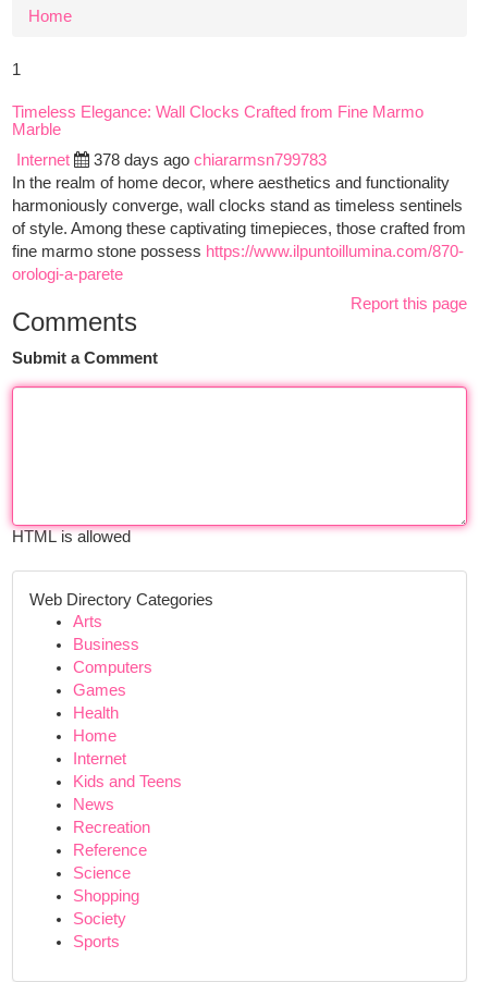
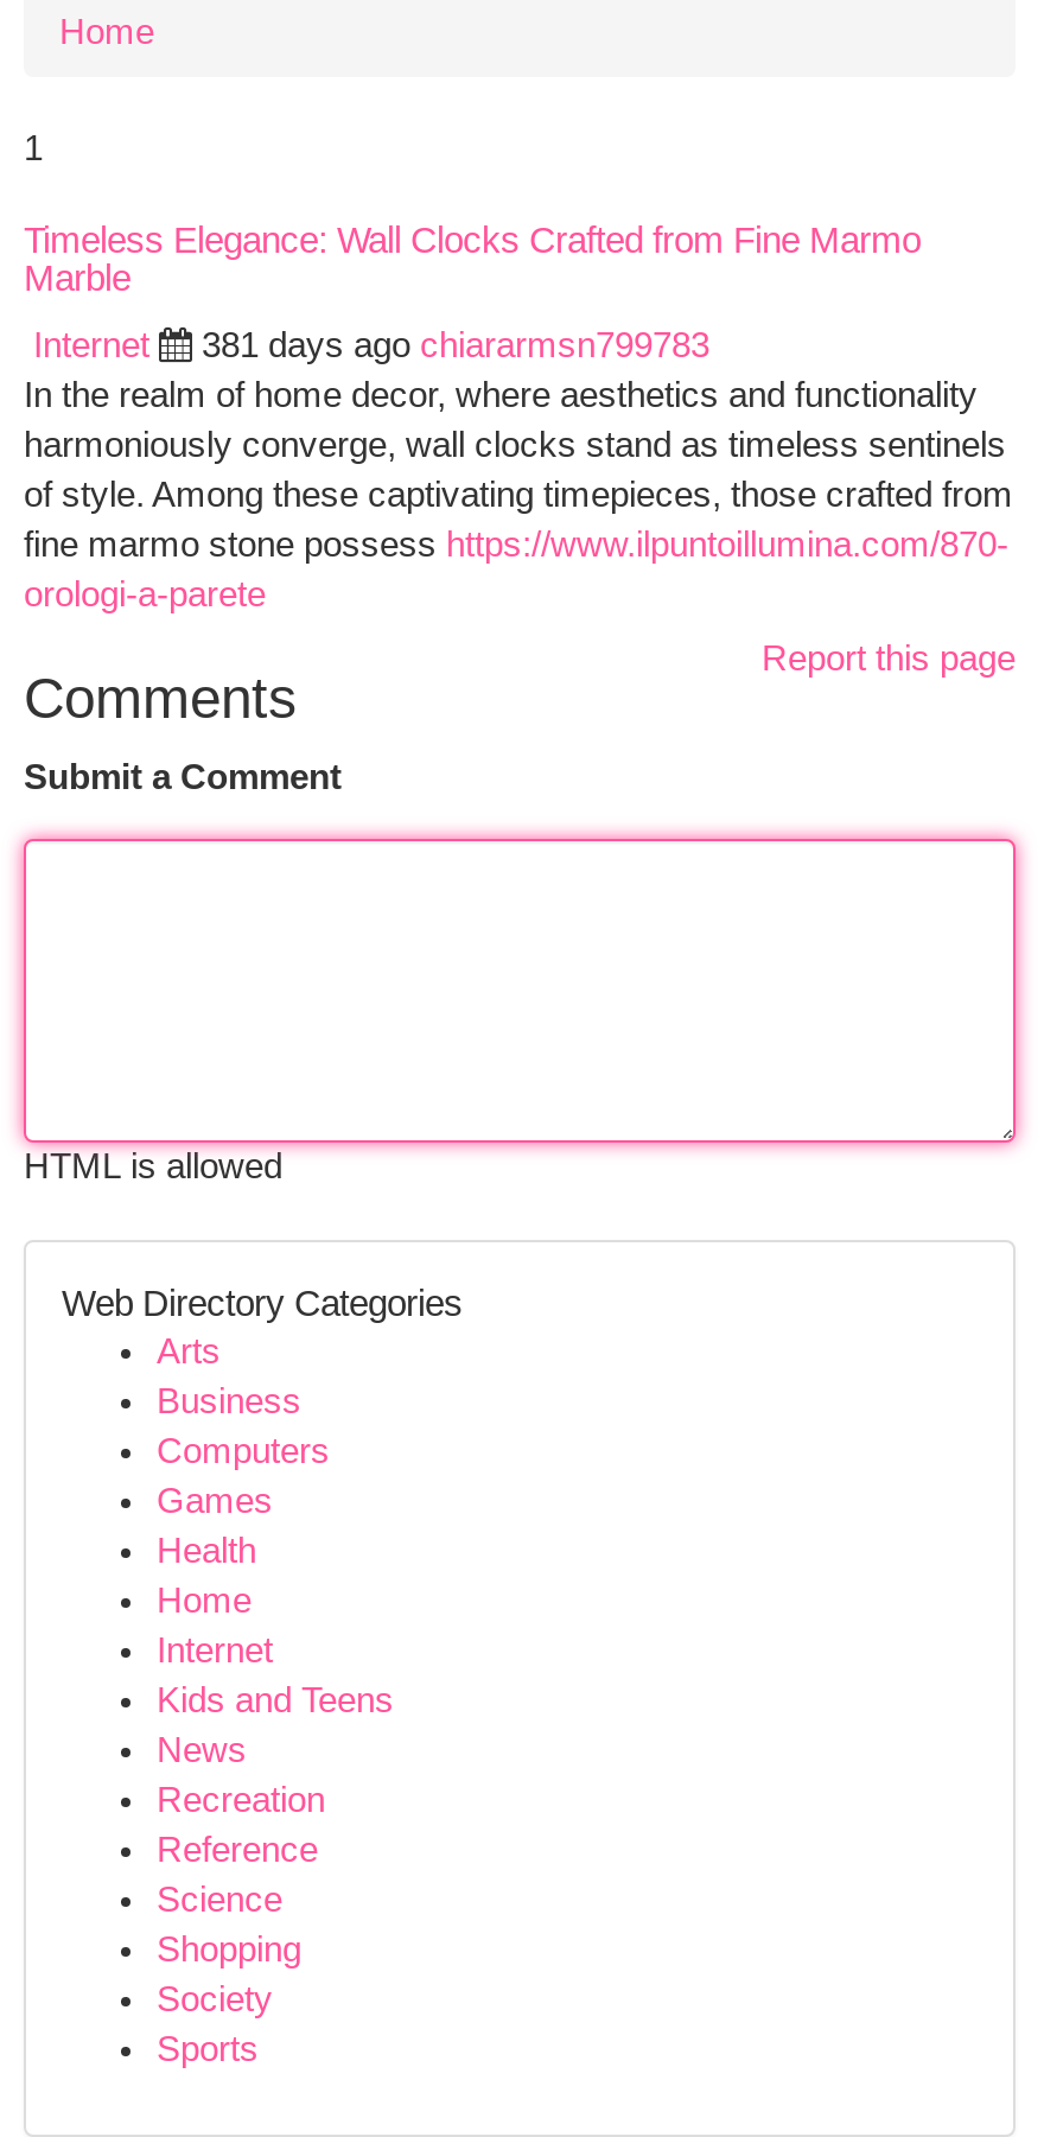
[94,151,327,169] 378 days ago chiararmsn799783 -> [202,326,709,364] 381 days ago chiararmsn799783

